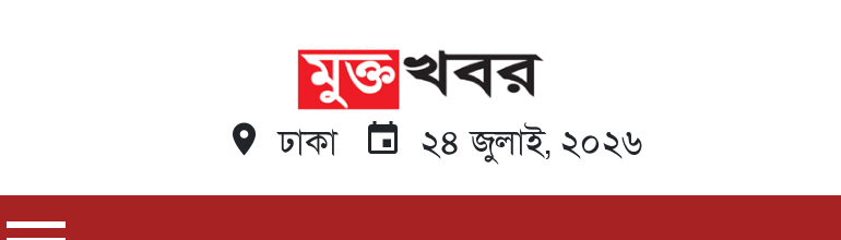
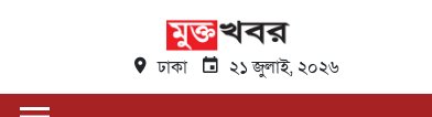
[279,119,643,167] ঢাকা ২৪ জুলাই, ২০২৬ -> [158,55,339,80] ঢাকা ২১ জুলাই, ২০২৬

